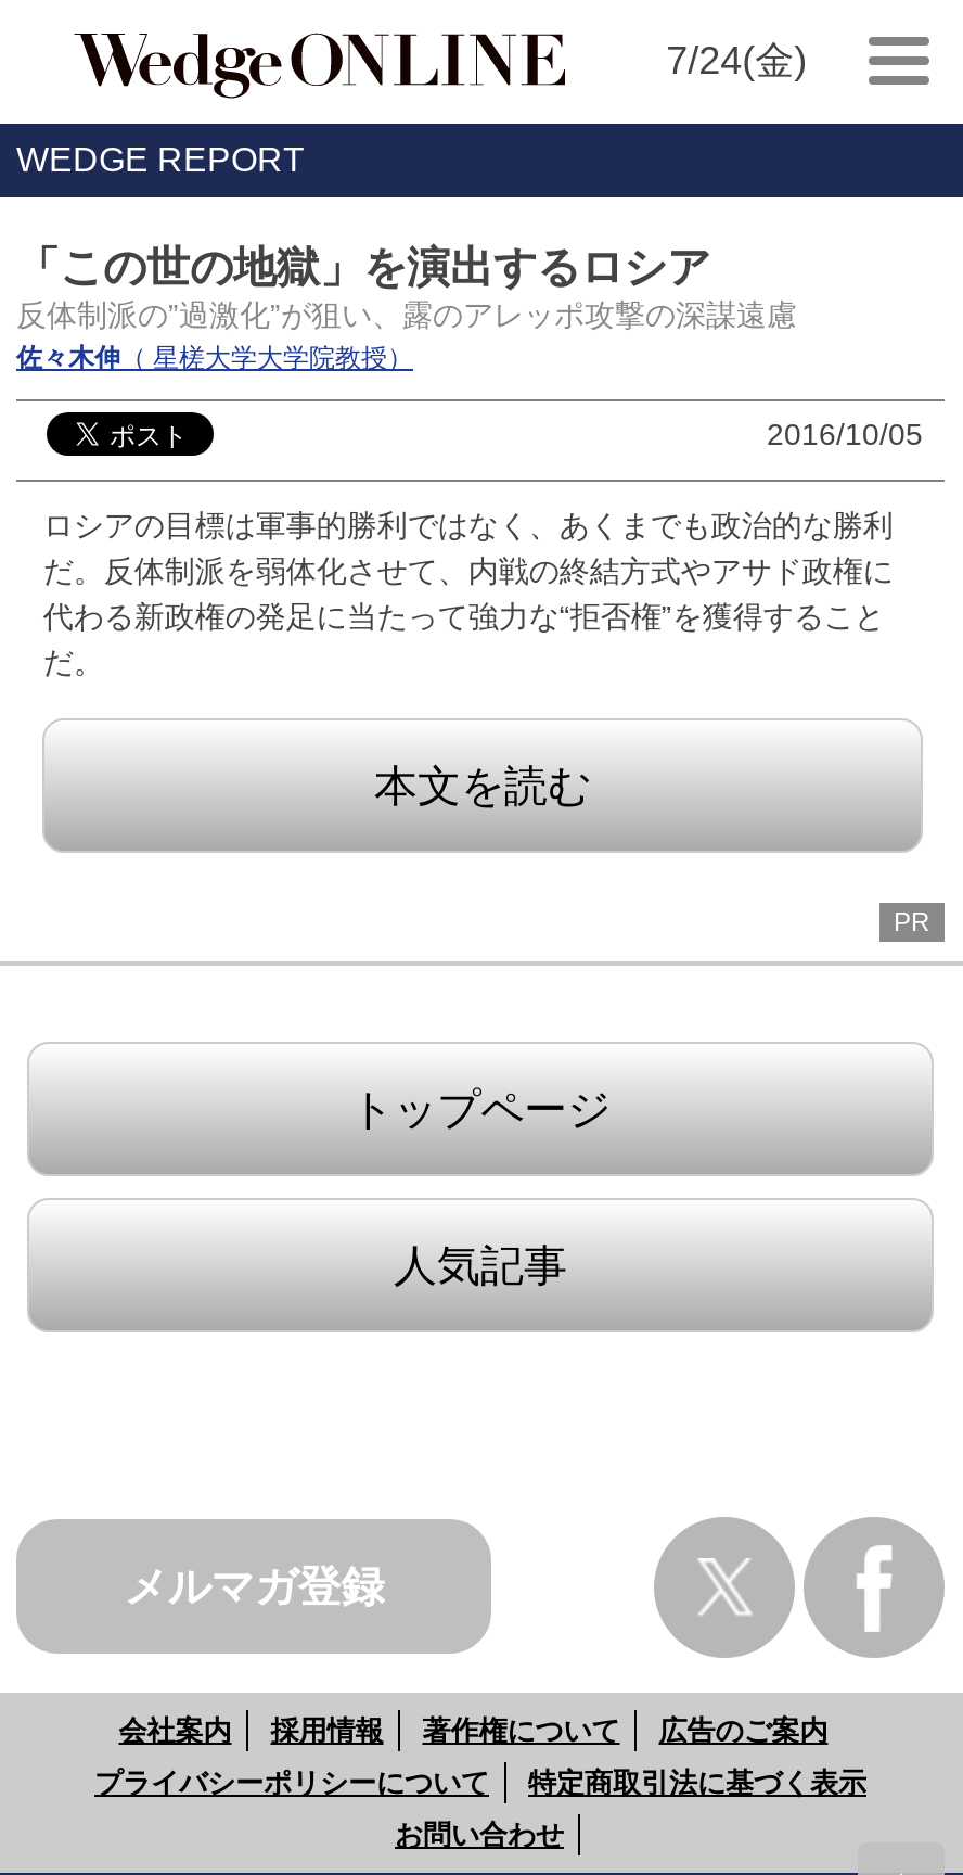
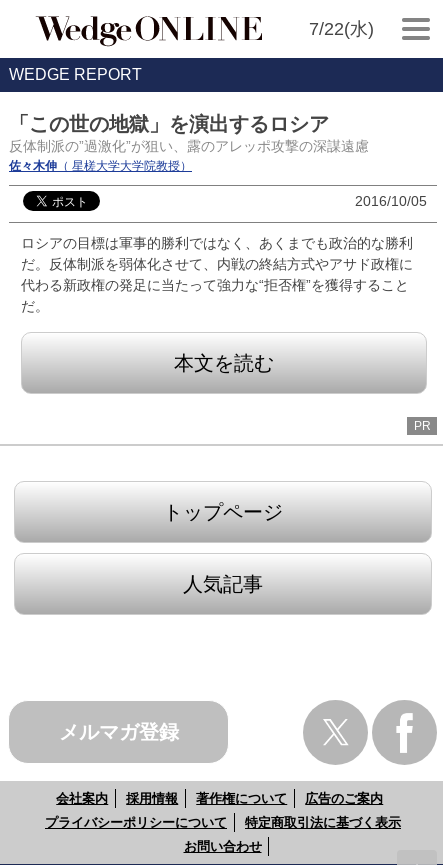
[666,39,807,82] 7/24(金) -> [309,19,374,39] 7/22(水)

